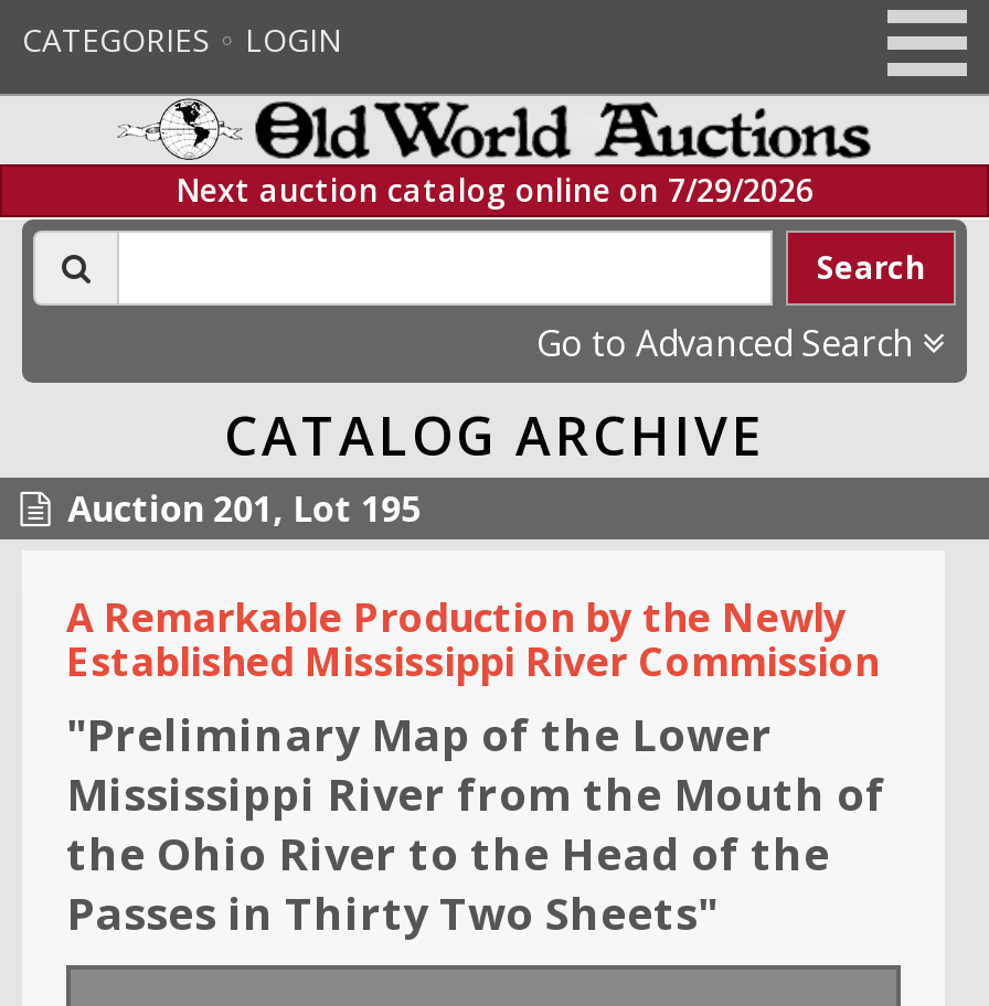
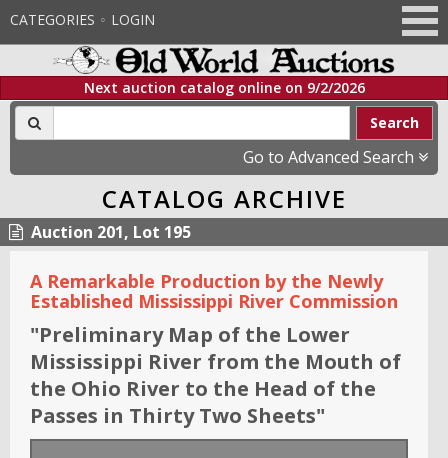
[176,169,813,211] Next auction catalog online on 7/29/2026 -> [83,78,364,97] Next auction catalog online on 9/2/2026

